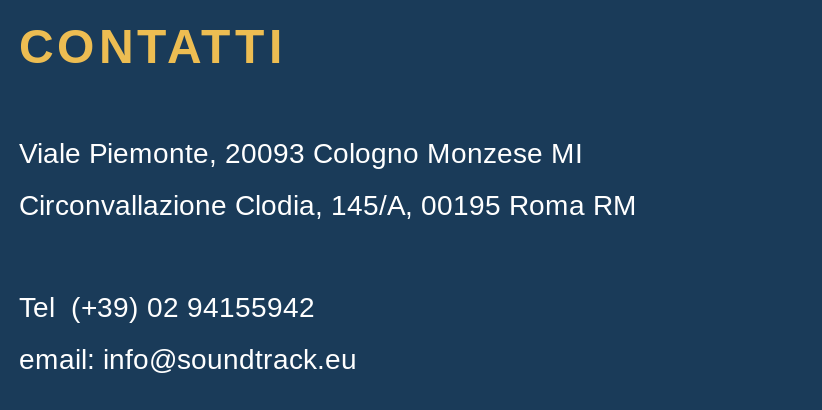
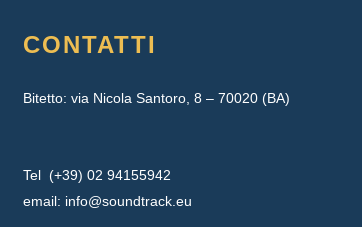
[19,137,637,221] Viale Piemonte, 20093 Cologno Monzese MI | Circonvallazione Clodia, 145/A, 00195 Roma RM -> [23,90,290,106] Bitetto: via Nicola Santoro, 8 – 70020 (BA)

